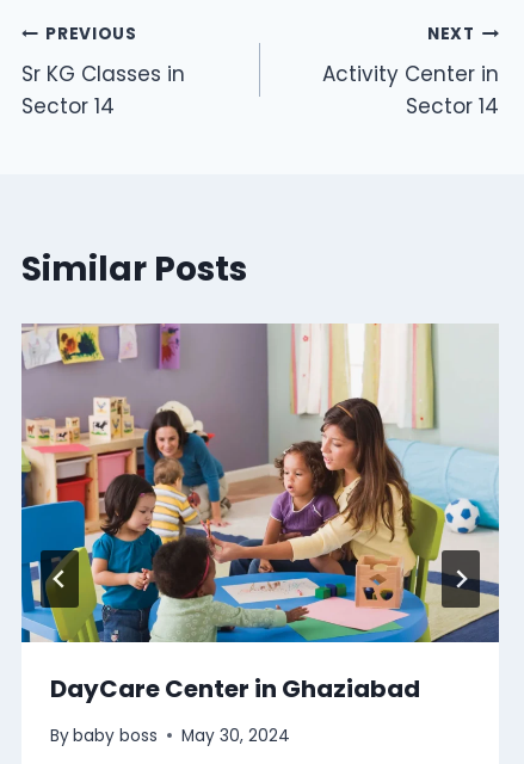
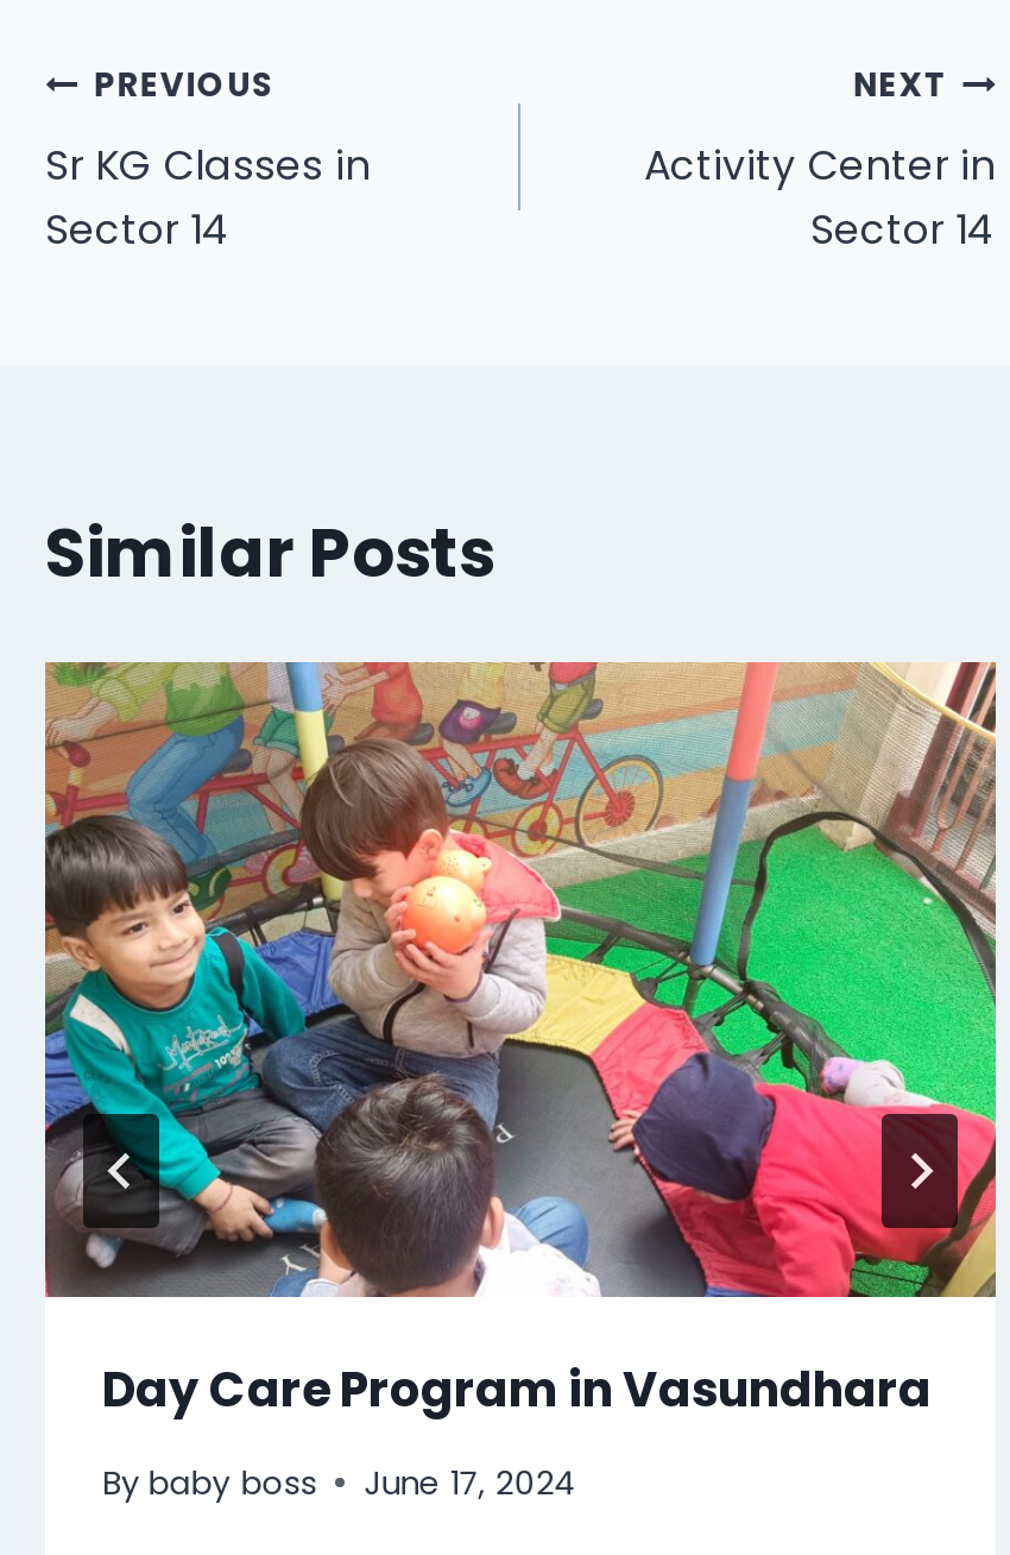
[20,322,500,706] [image] | DayCare Center in Ghaziabad -> [43,660,998,1423] [image] | Day Care Program in Vasundhara
[50,724,290,747] By baby boss May 30, 2024 -> [102,1460,578,1506] By baby boss June 17, 2024

